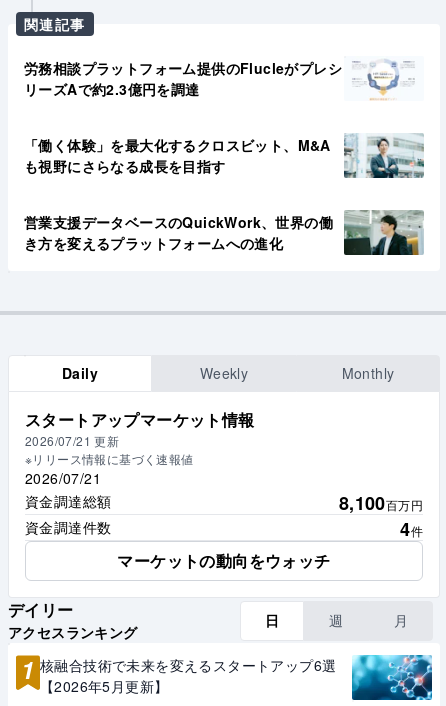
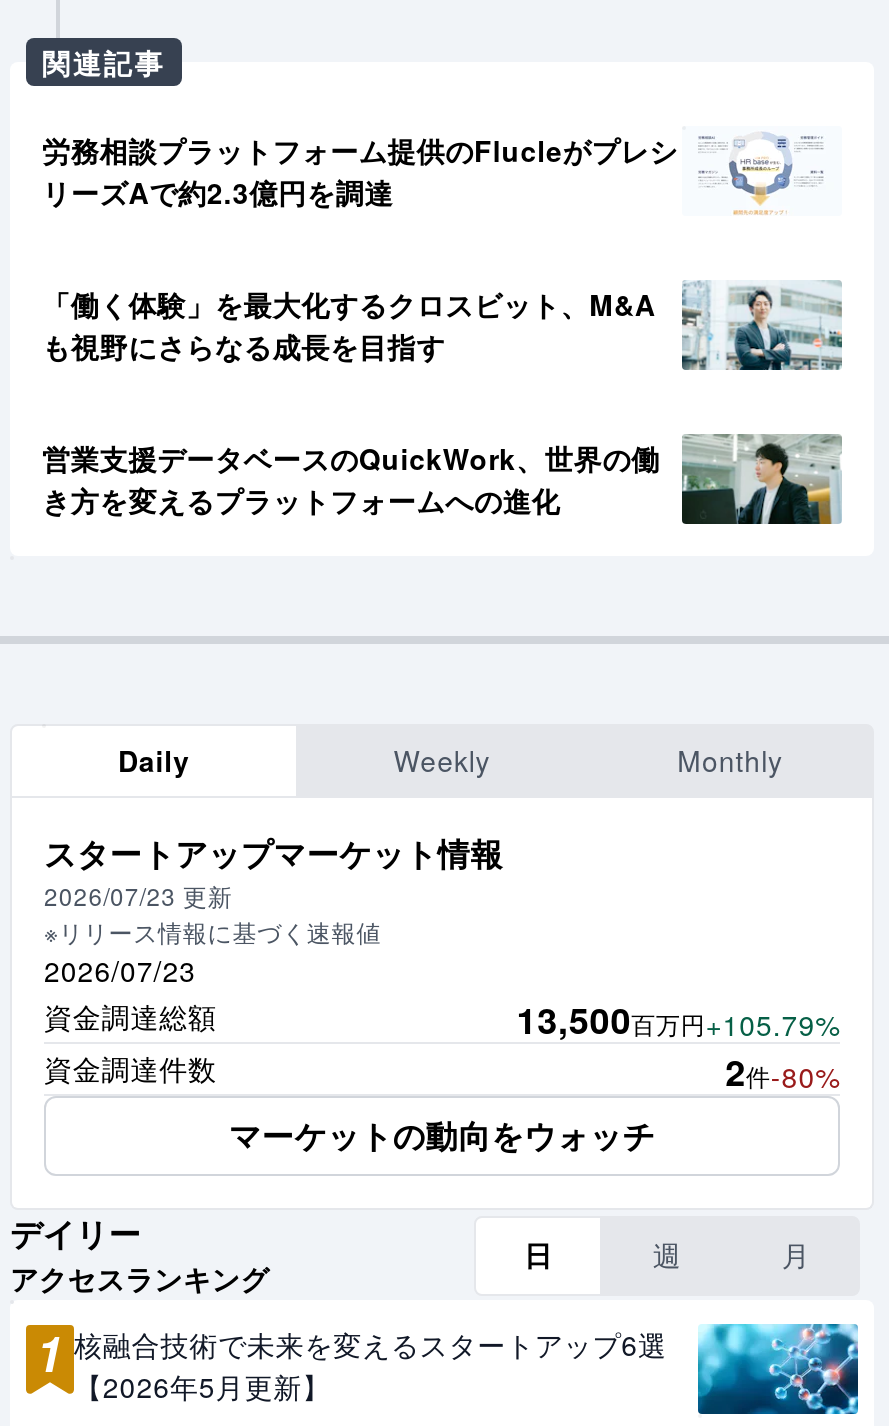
[25,432,119,449] 2026/07/21 更新 -> [44,879,232,913] 2026/07/23 更新
[25,468,101,488] 2026/07/21 -> [44,951,196,991] 2026/07/23
[339,490,423,516] 8,100百万円 -> [516,995,840,1047] 13,500百万円+105.79%
[400,516,423,542] 4件 -> [725,1047,840,1099] 2件-80%

